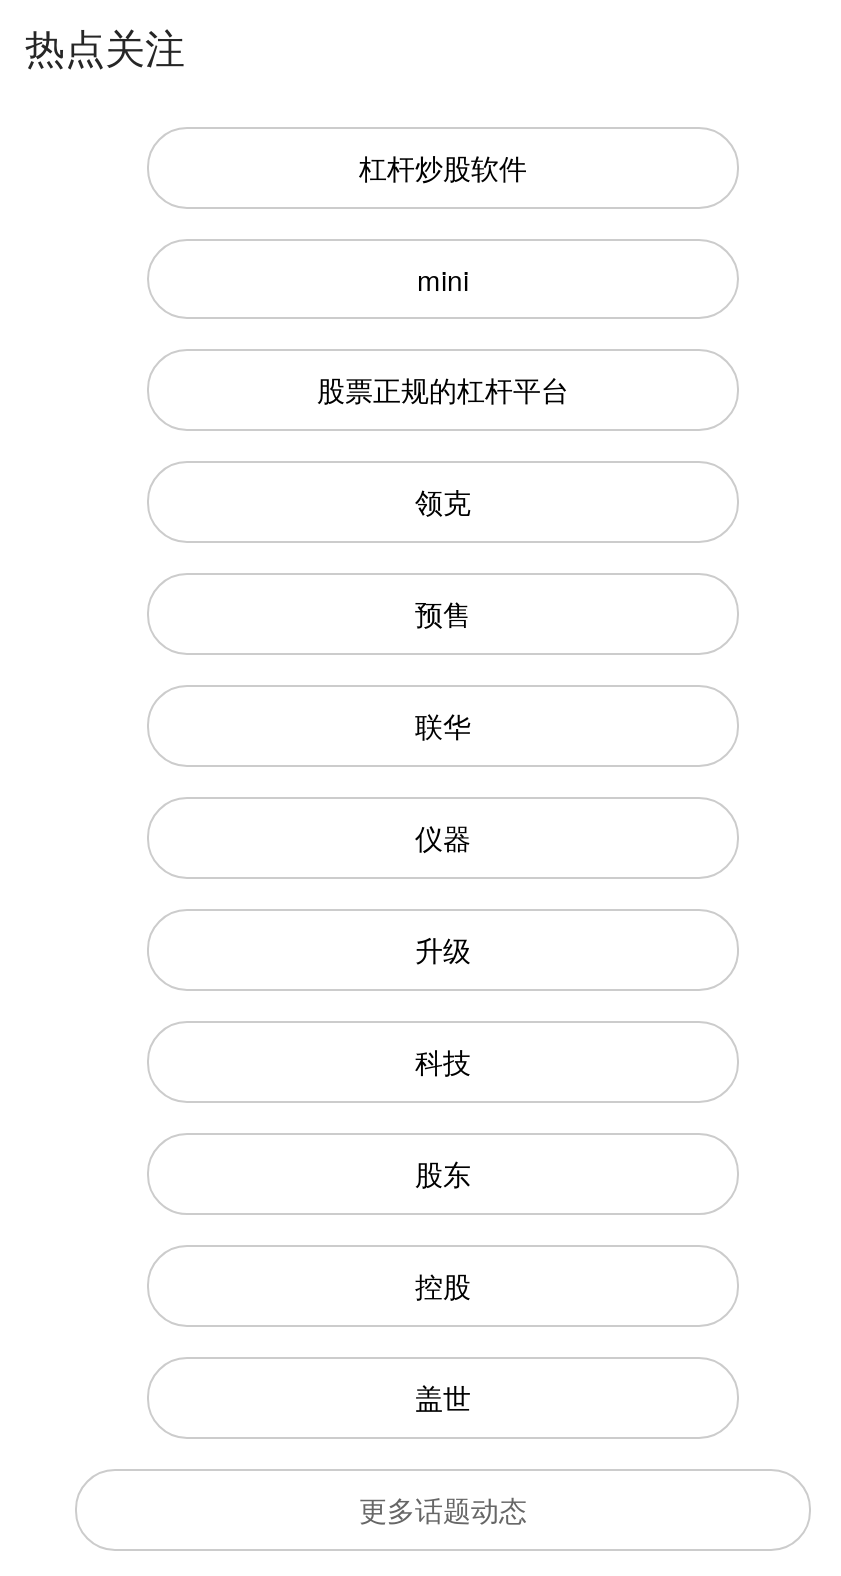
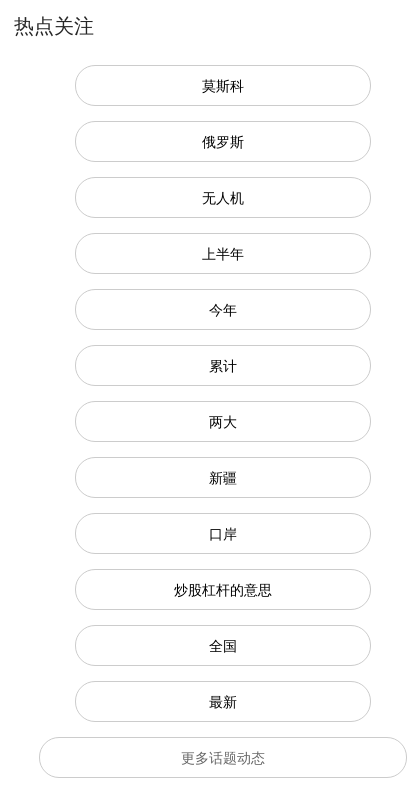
[359,147,527,187] 杠杆炒股软件 -> [202,75,244,95] 莫斯科
[417,259,469,299] mini -> [202,131,244,151] 俄罗斯
[317,369,569,409] 股票正规的杠杆平台 -> [202,187,244,207] 无人机
[415,481,471,521] 领克 -> [202,243,244,263] 上半年
[415,593,471,633] 预售 -> [209,299,237,319] 今年
[415,705,471,745] 联华 -> [209,355,237,375] 累计
[415,817,471,857] 仪器 -> [209,411,237,431] 两大
[415,929,471,969] 升级 -> [209,467,237,487] 新疆
[415,1041,471,1081] 科技 -> [209,523,237,543] 口岸
[415,1153,471,1193] 股东 -> [174,579,272,599] 炒股杠杆的意思
[415,1265,471,1305] 控股 -> [209,635,237,655] 全国
[415,1377,471,1417] 盖世 -> [209,691,237,711] 最新

